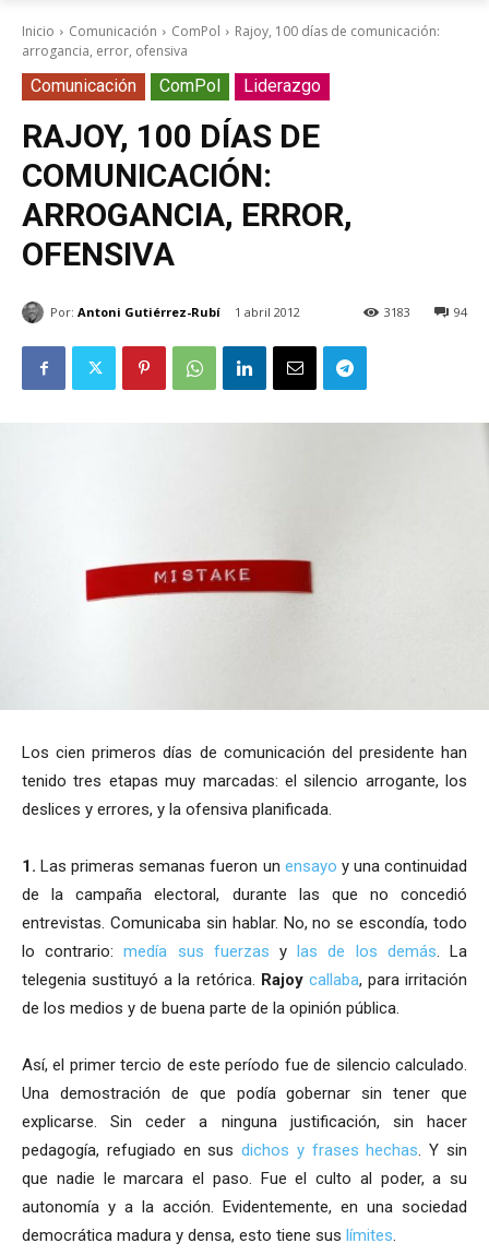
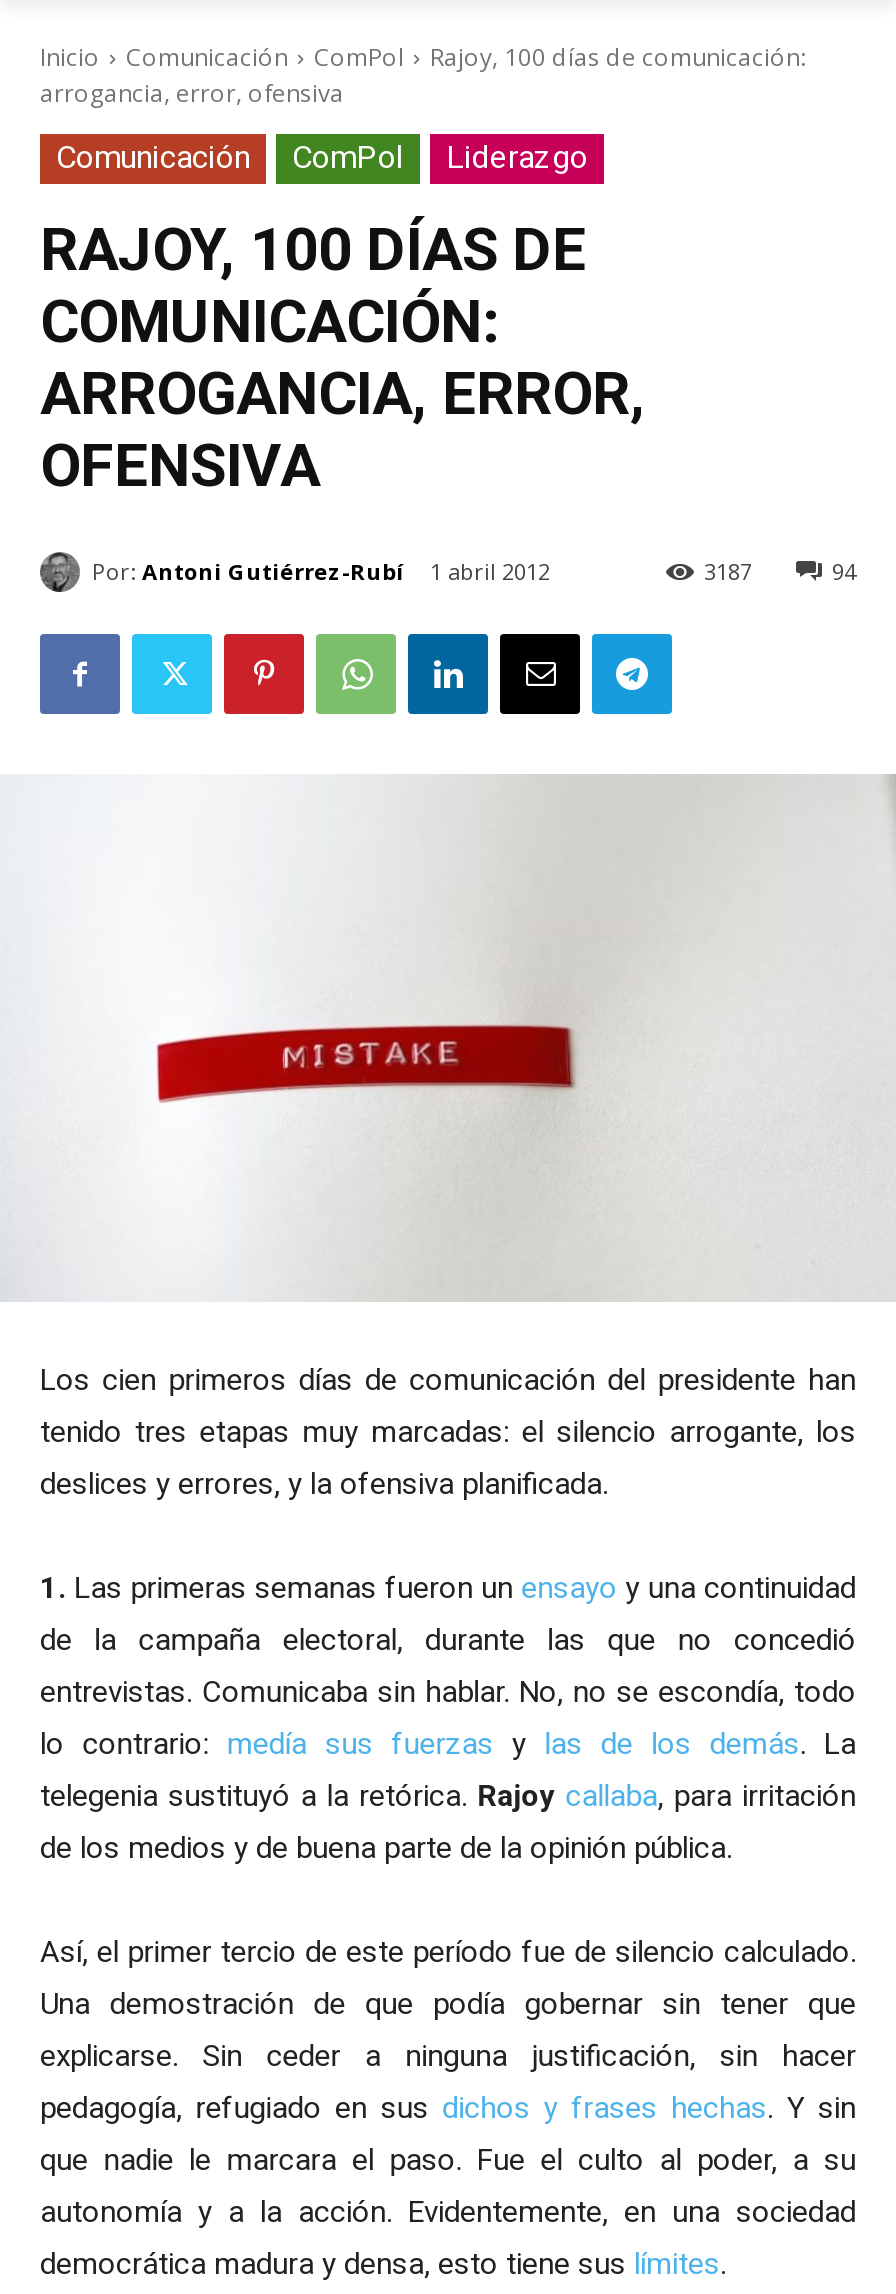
[384,304,410,320] 3183 -> [704,556,752,586] 3187

